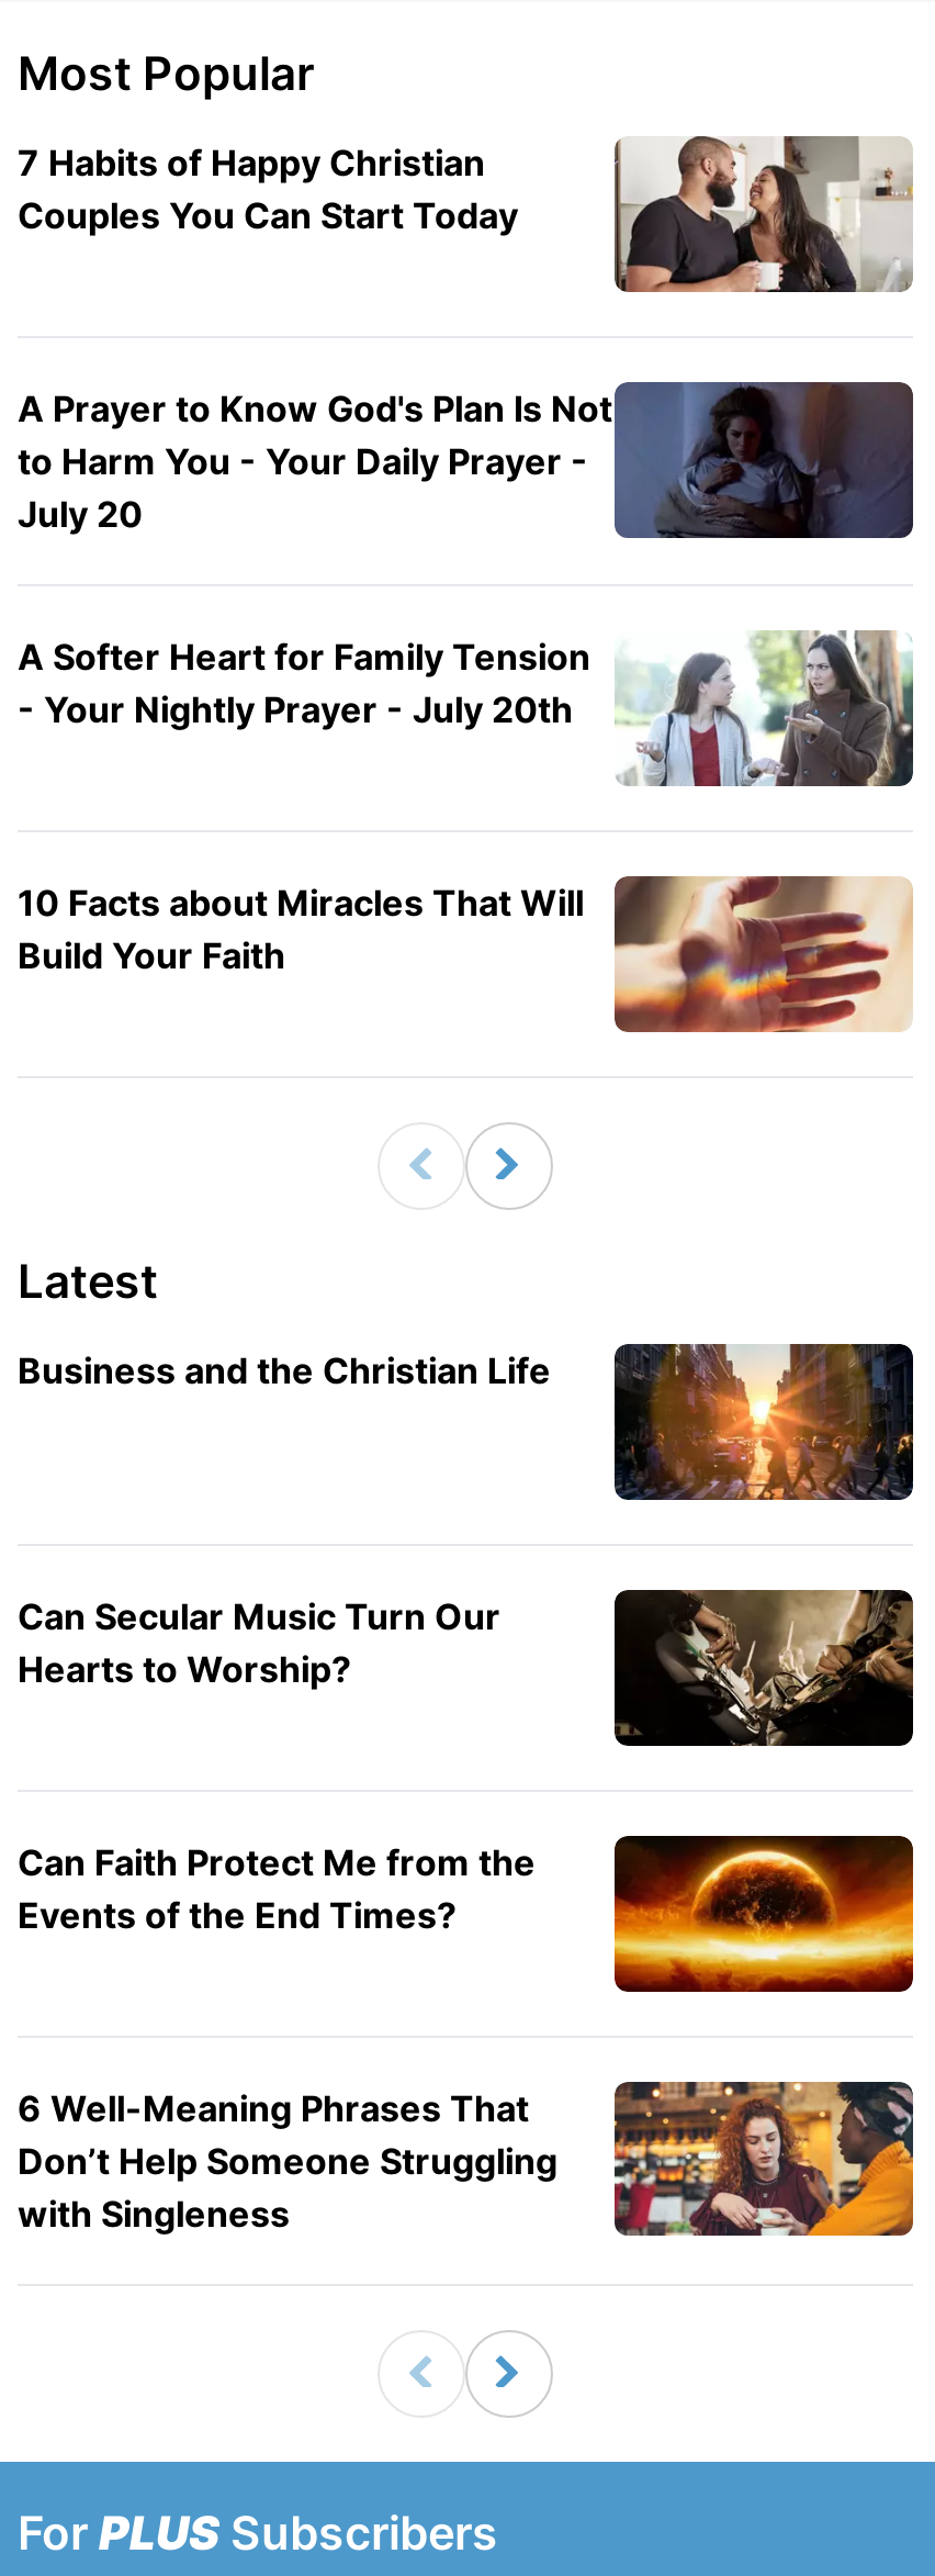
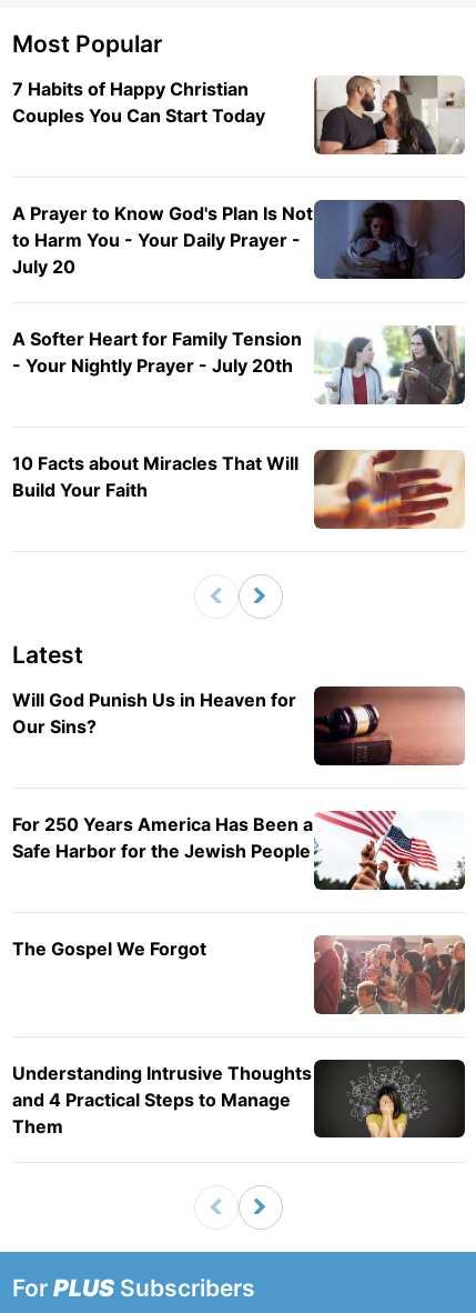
[18,1344,915,1502] [image] | Business and the Christian Life -> [12,685,465,766] [image] | Will God Punish Us in Heaven for | Our Sins?
[18,1594,500,1691] Can Secular Music Turn Our | Hearts to Worship? -> [12,813,313,862] For 250 Years America Has Been a | Safe Harbor for the Jewish People
[615,1588,915,1748] [image] -> [313,810,466,891] [image]
[18,1840,536,1936] Can Faith Protect Me from the | Events of the End Times? -> [12,937,206,959] The Gospel We Forgot
[612,1834,915,1994] [image] -> [313,935,466,1015] [image]
[18,2080,915,2238] [image] | 6 Well-Meaning Phrases That | Don’t Help Someone Struggling | with Singleness -> [12,1059,466,1139] [image] | Understanding Intrusive Thoughts | and 4 Practical Steps to Manage | Them

